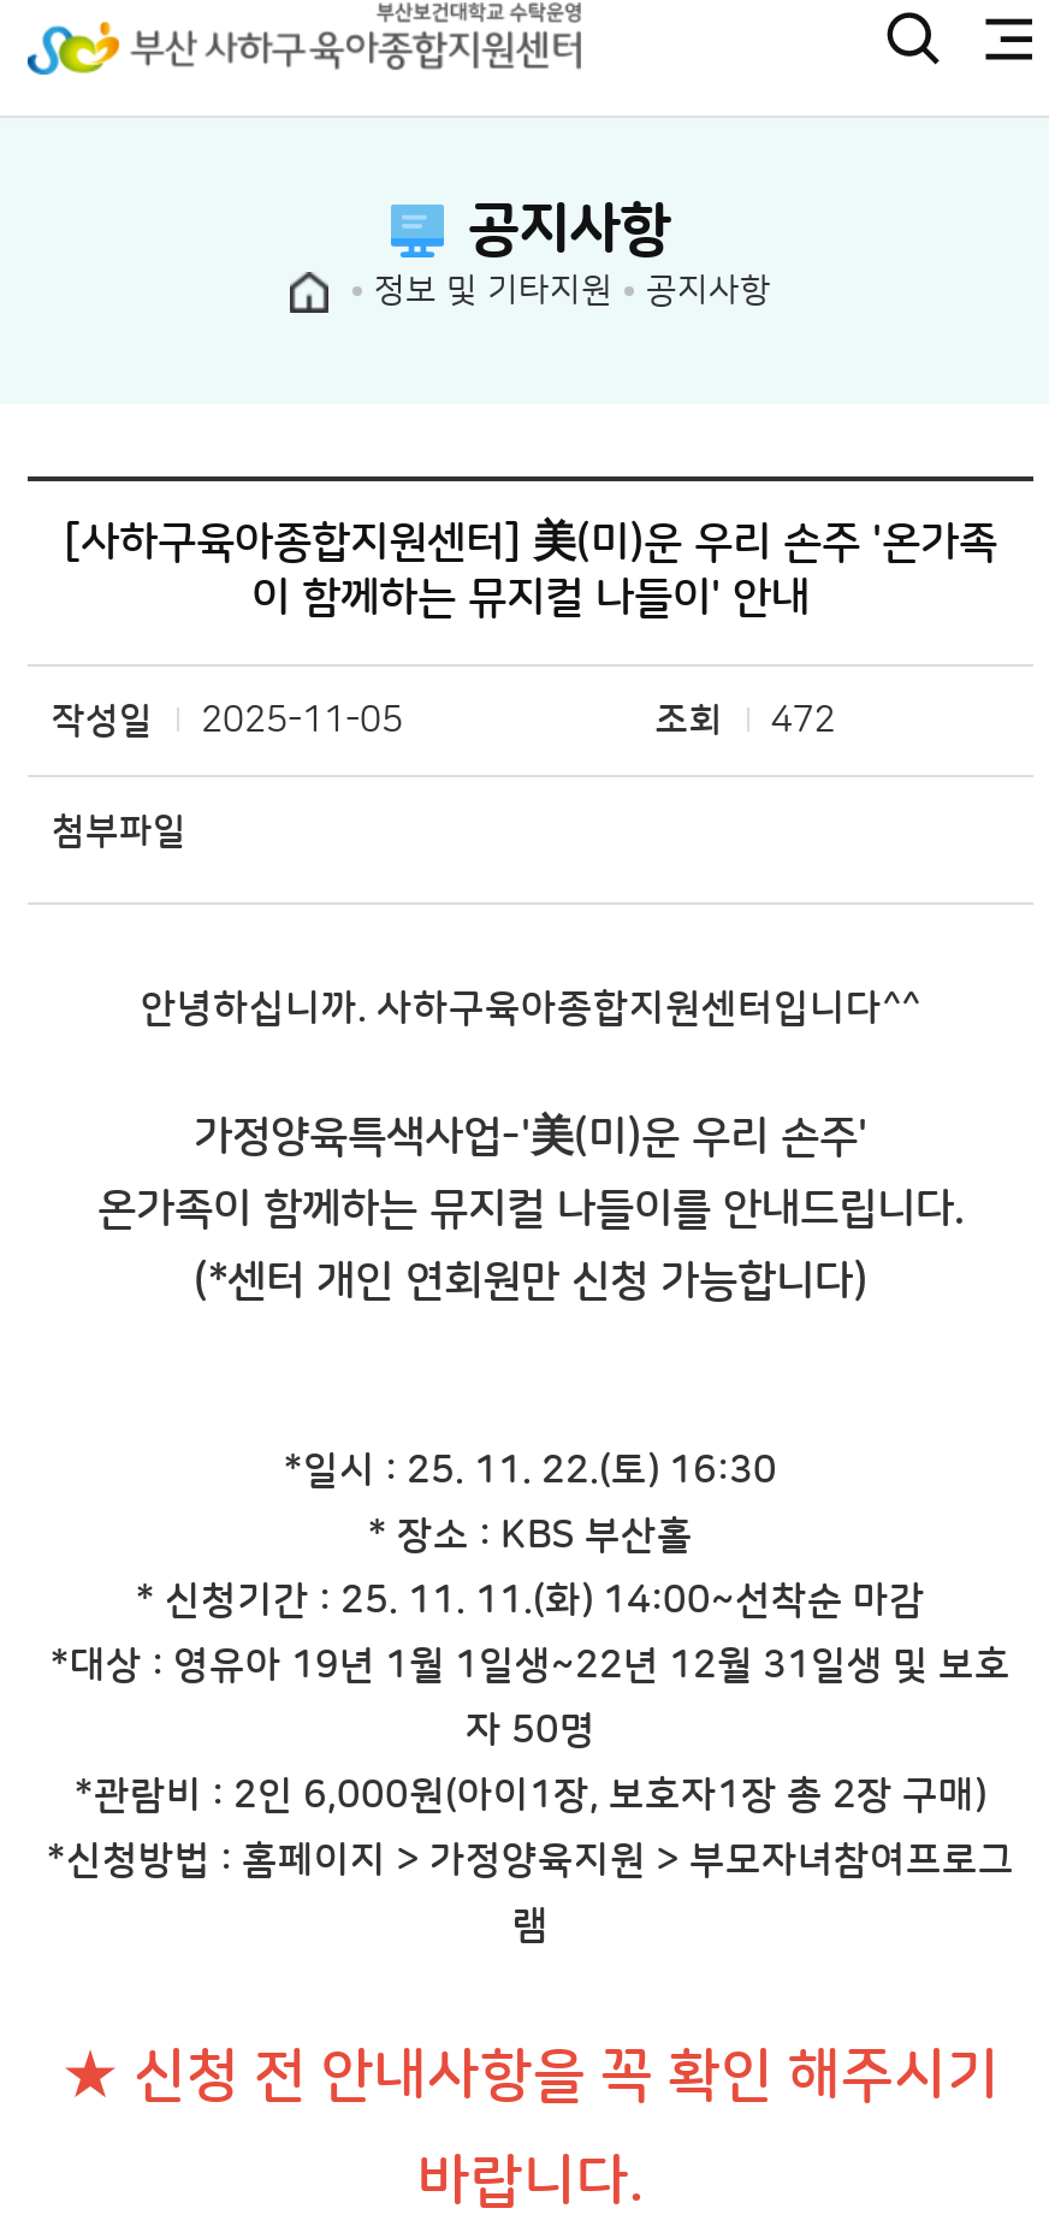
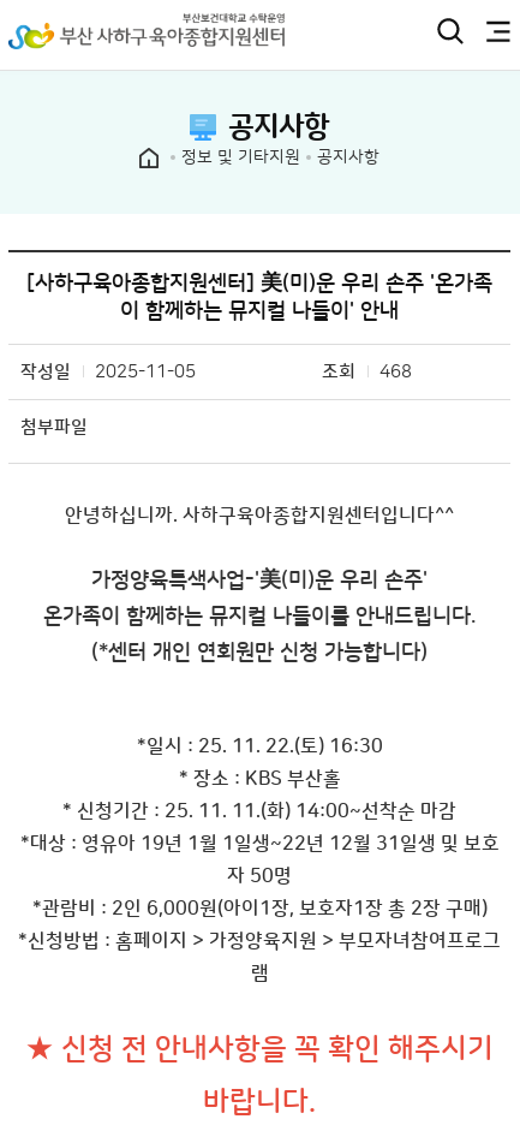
[655,700,836,741] 조회 472 -> [322,362,412,382] 조회 468

